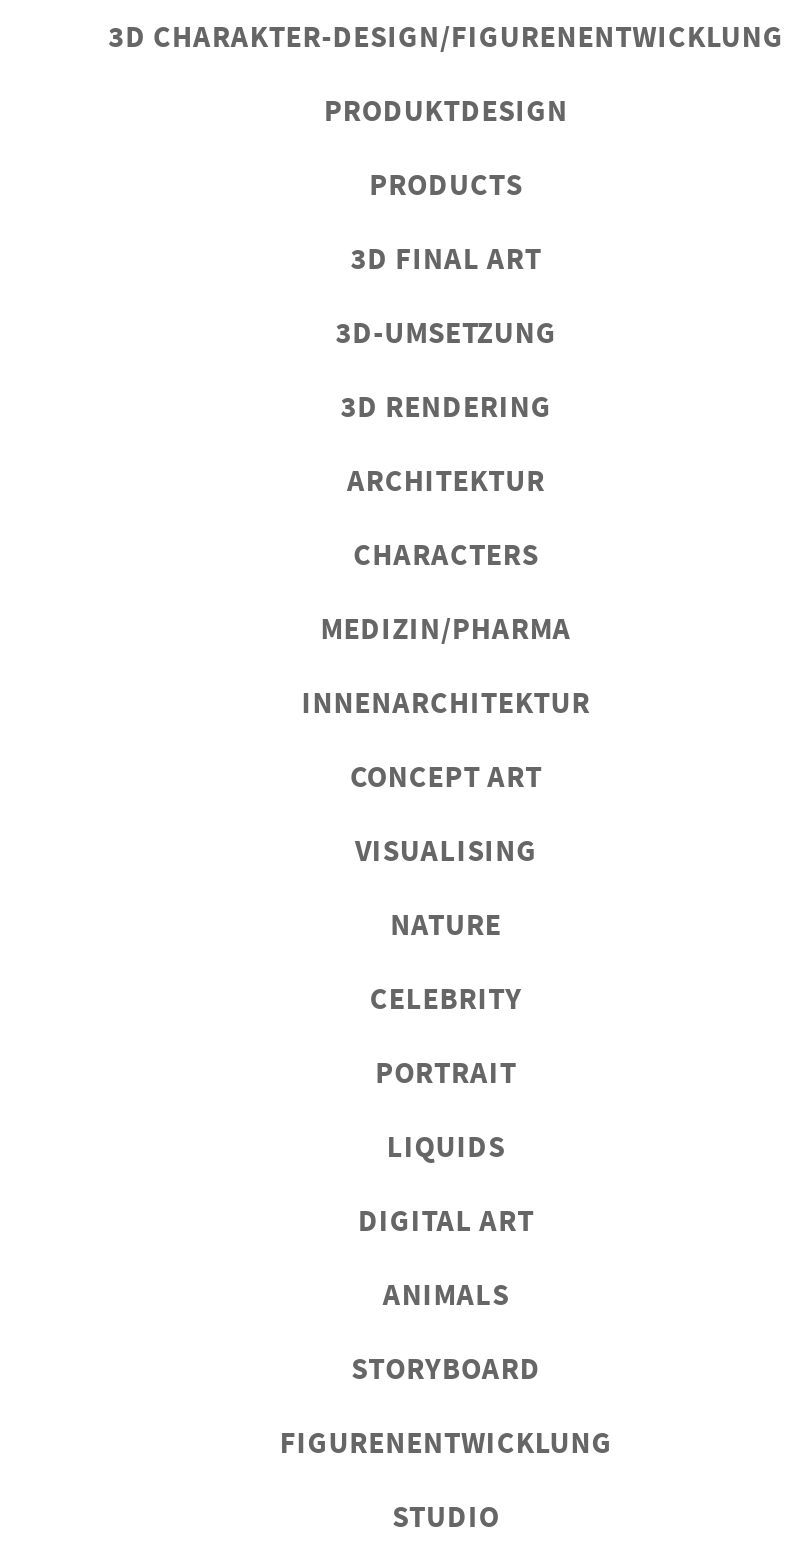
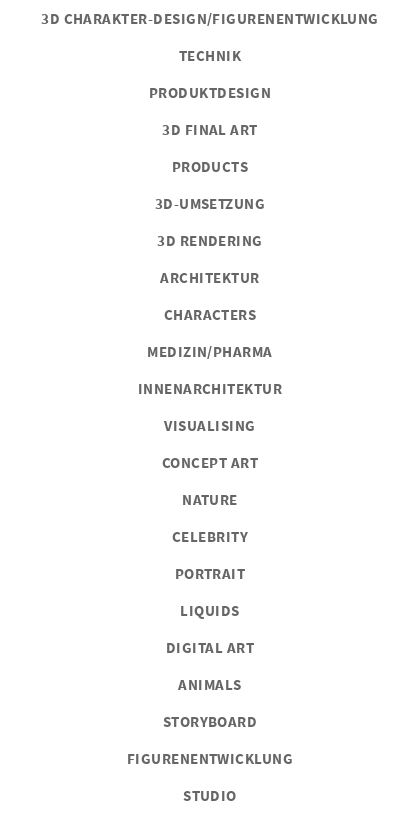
none -> [179,46,241,65] TECHNIK
moved [369,165,523,203] -> [172,157,248,176]: PRODUCTS
moved [350,757,542,795] -> [162,453,258,472]: CONCEPT ART

